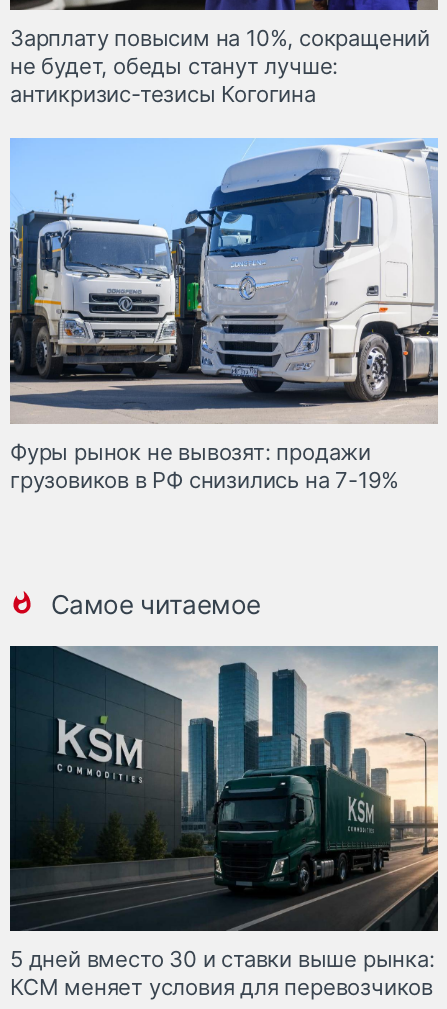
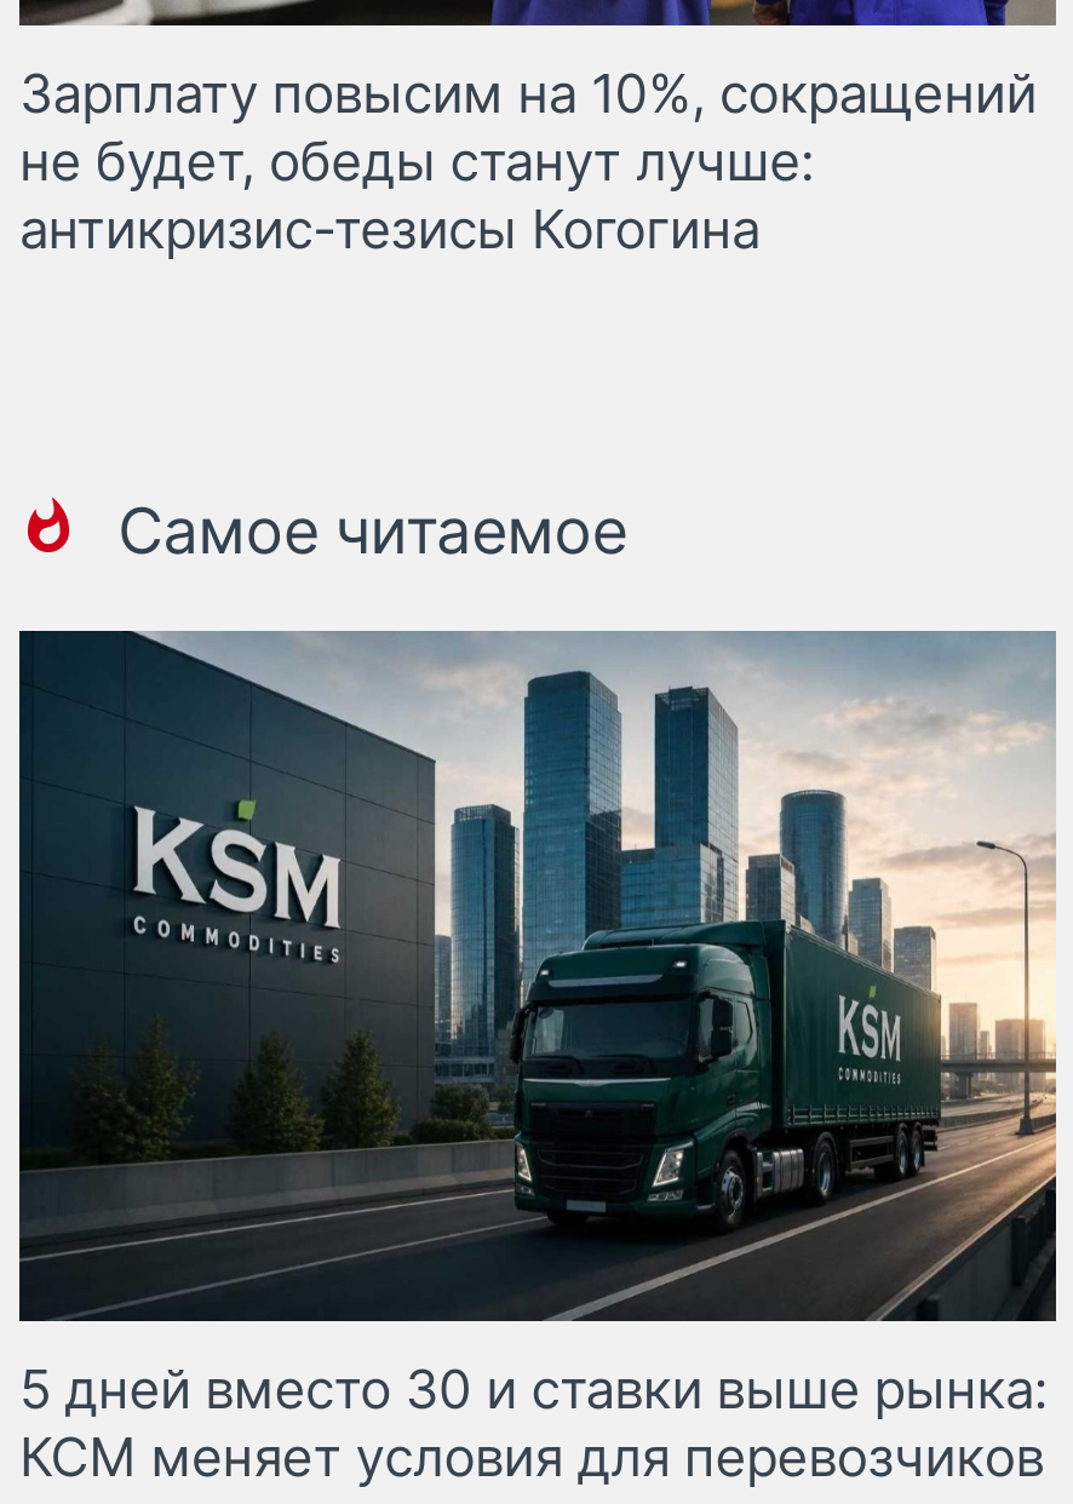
[9,138,438,493] [image] | Фуры рынок не вывозят: продажи | грузовиков в РФ снизились на 7-19% -> none

